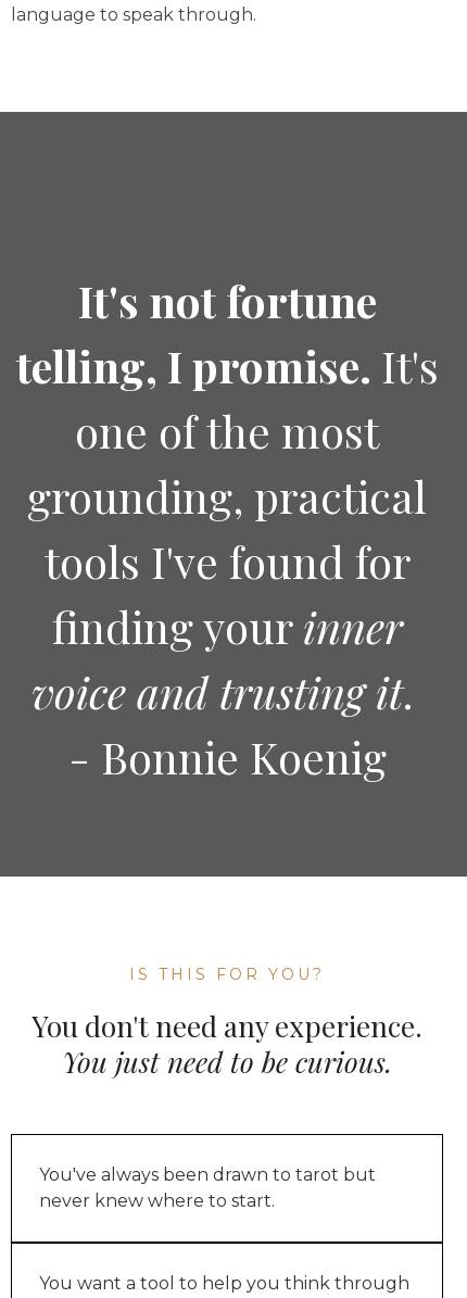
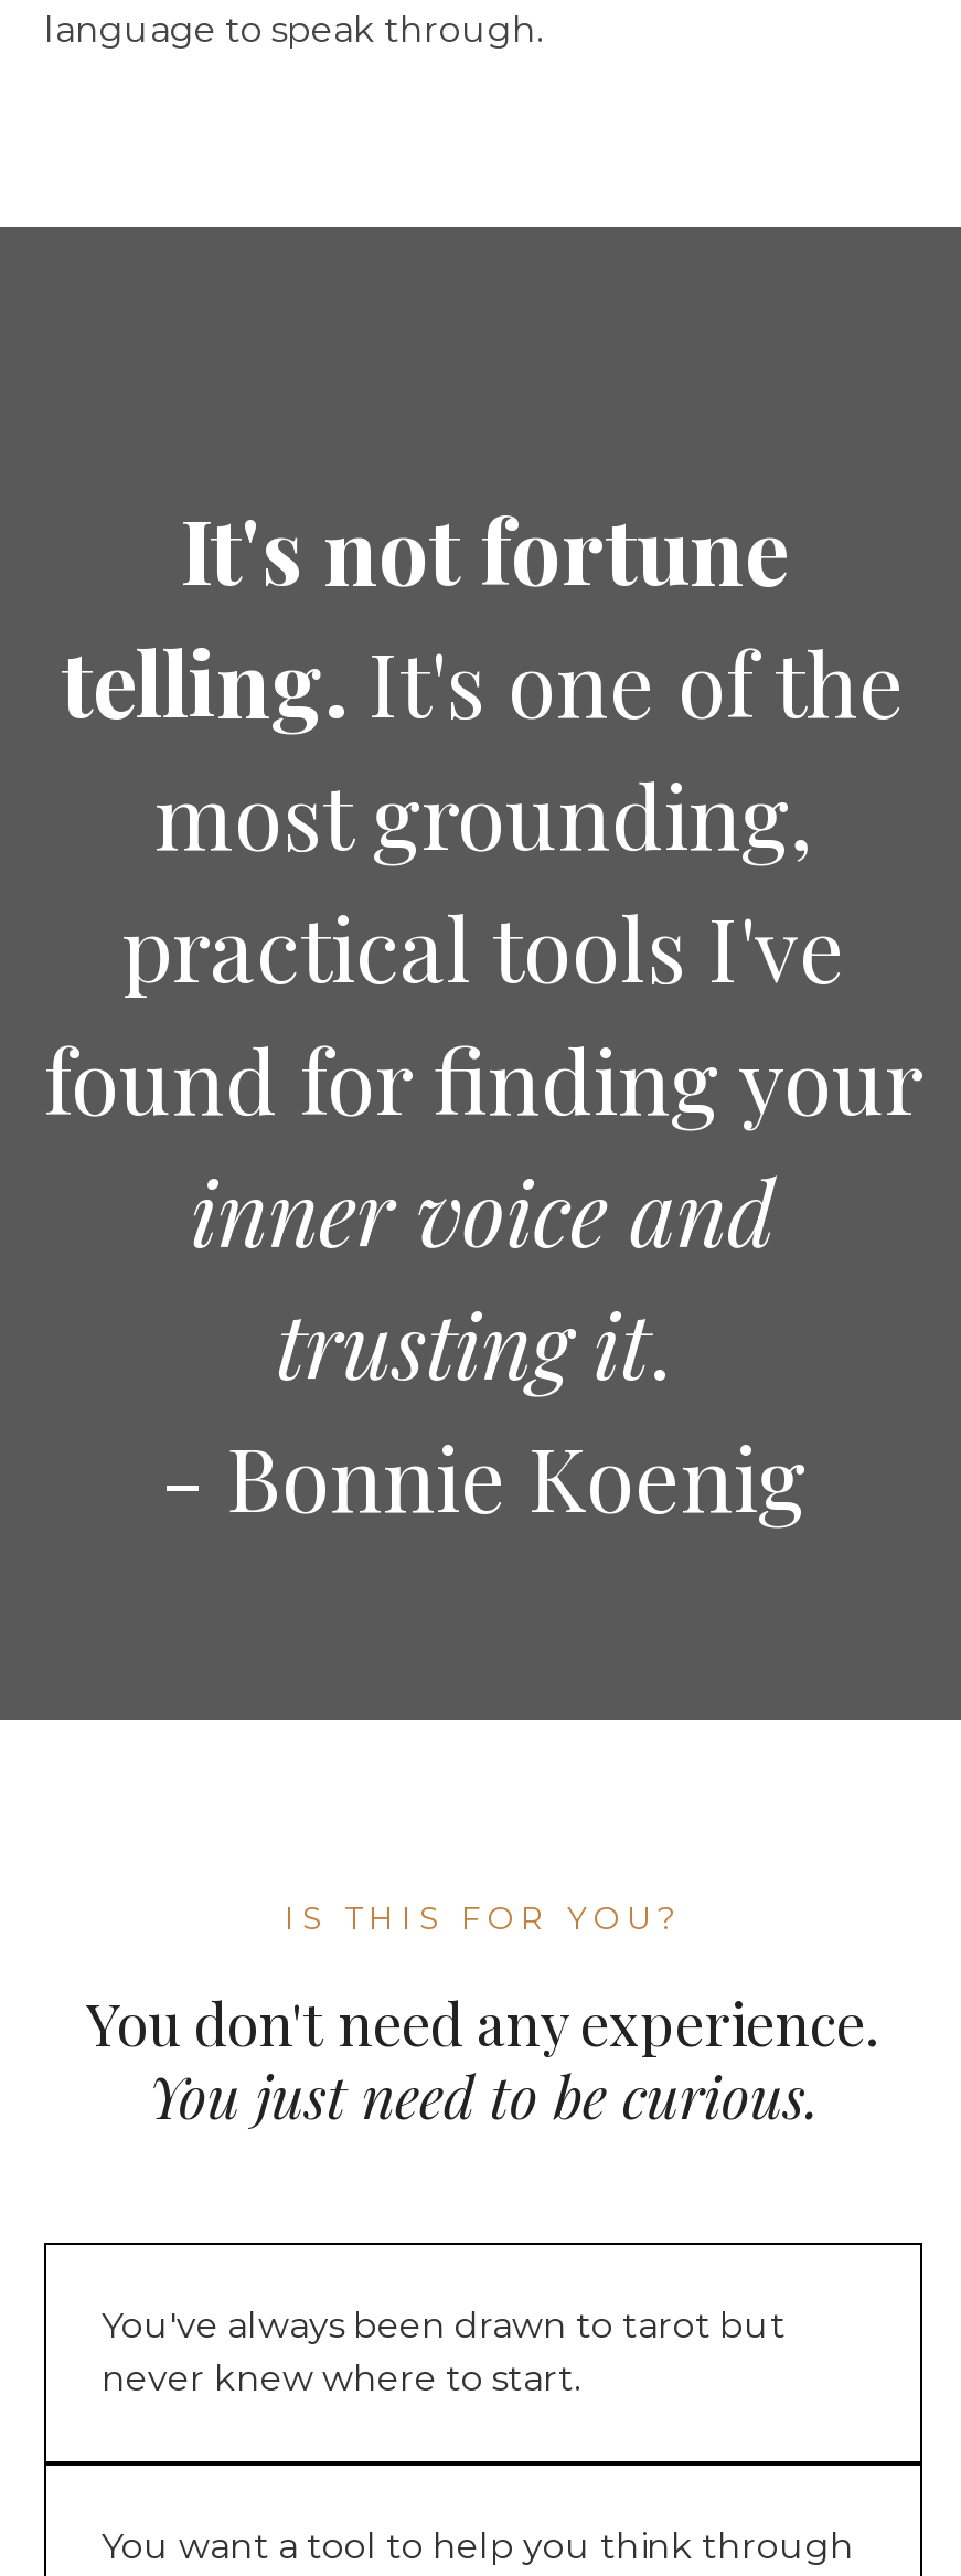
[16,337,438,720] telling, I promise. It's | one of the most | grounding, practical | tools I've found for | finding your inner | voice and trusting it. -> [44,622,922,1402] telling. It's one of the | most grounding, | practical tools I've | found for finding your | inner voice and | trusting it.

